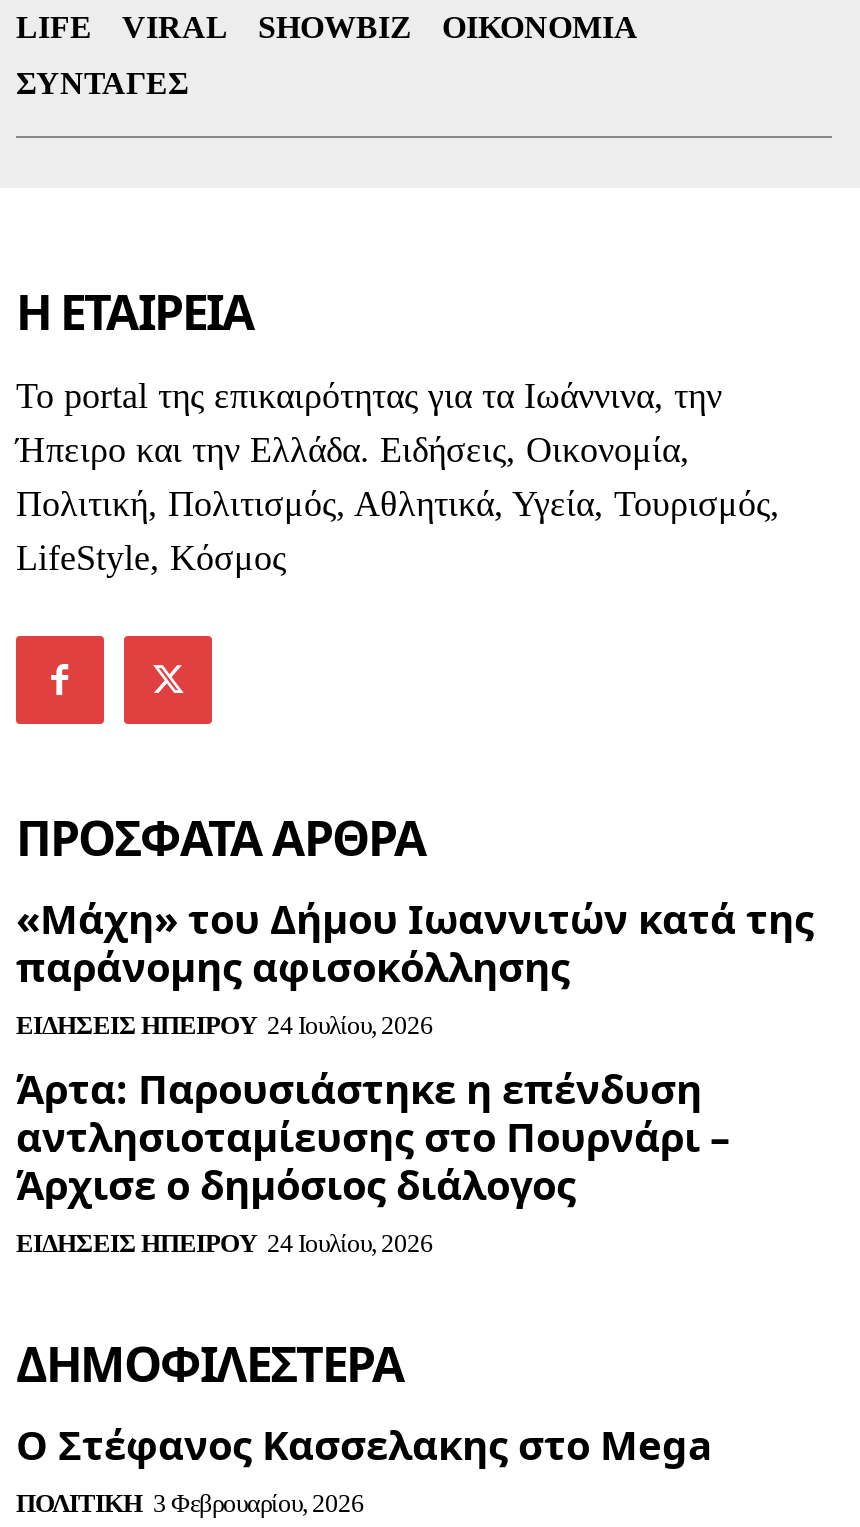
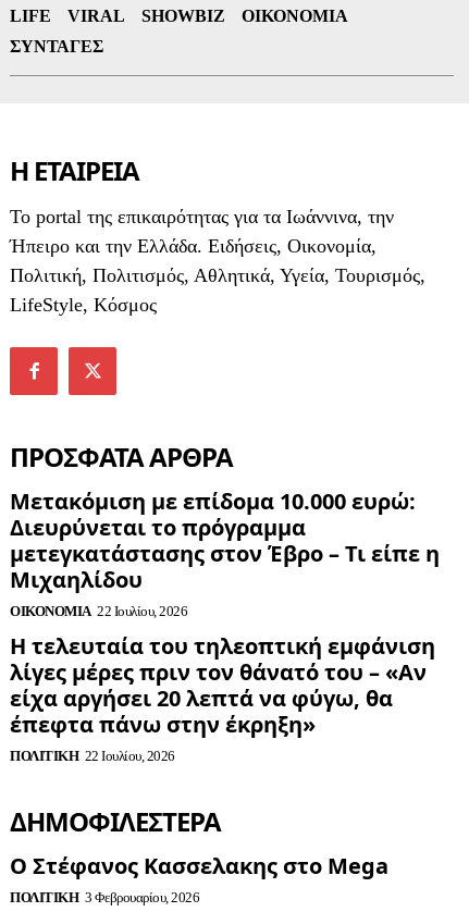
[16,892,814,1258] «Μάχη» του Δήμου Ιωαννιτών κατά της | παράνομης αφισοκόλλησης | ΕΙΔΉΣΕΙΣ ΗΠΕΊΡΟΥ 24 Ιουλίου, 2026 | Άρτα: Παρουσιάστηκε η επένδυση | αντλησιοταμίευσης στο Πουρνάρι – | Άρχισε ο δημόσιος διάλογος | ΕΙΔΉΣΕΙΣ ΗΠΕΊΡΟΥ 24 Ιουλίου, 2026 -> [10,487,440,764] Μετακόμιση με επίδομα 10.000 ευρώ: | Διευρύνεται το πρόγραμμα | μετεγκατάστασης στον Έβρο – Τι είπε η | Μιχαηλίδου | ΟΙΚΟΝΟΜΊΑ 22 Ιουλίου, 2026 | Η τελευταία του τηλεοπτική εμφάνιση | λίγες μέρες πριν τον θάνατό του – «Αν | είχα αργήσει 20 λεπτά να φύγω, θα | έπεφτα πάνω στην έκρηξη» | ΠΟΛΙΤΙΚΉ 22 Ιουλίου, 2026

